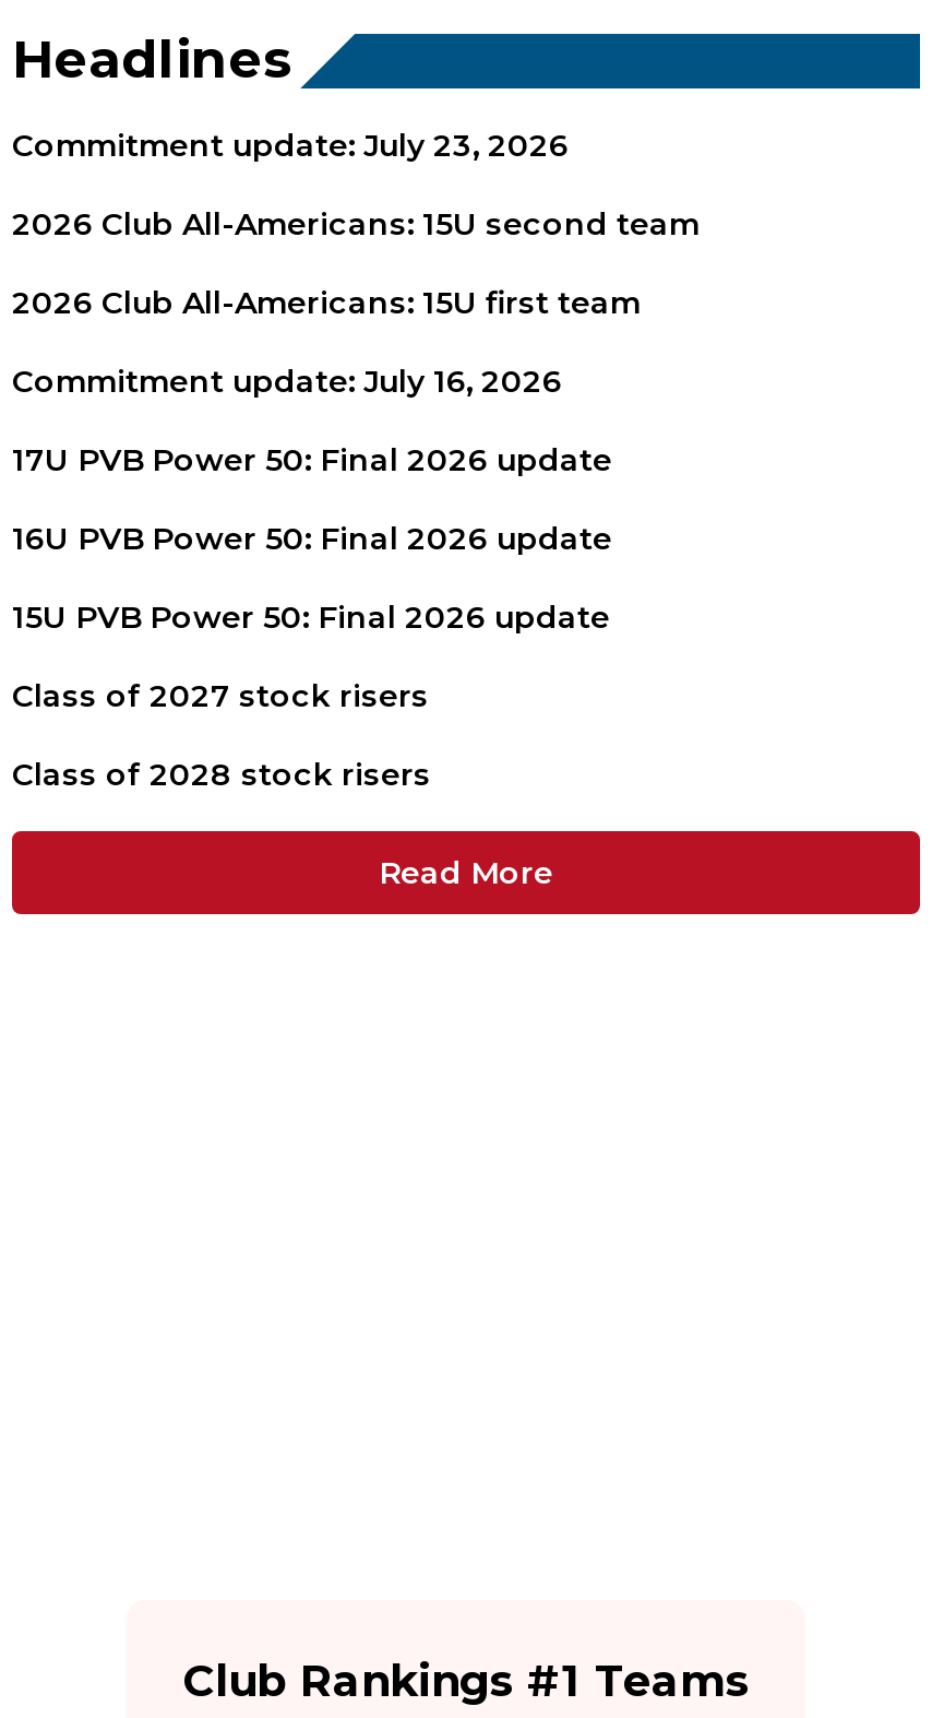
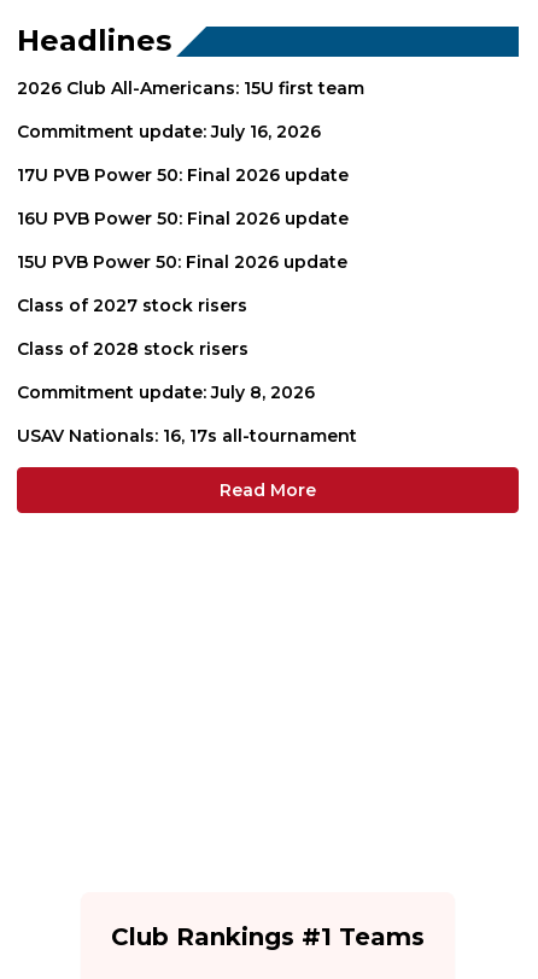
[12,125,700,243] Commitment update: July 23, 2026 | 2026 Club All-Americans: 15U second team -> none
moved [12,282,641,794] -> [17,77,364,359]: 2026 Club All-Americans: 15U first team | Commitment update: July 16, 2026 | 17U PVB Power 50: Final 2026 update | 16U PVB Power 50: Final 2026 update | 15U PVB Power 50: Final 2026 update | Class of 2027 stock risers | Class of 2028 stock risers
none -> [17,381,357,446] Commitment update: July 8, 2026 | USAV Nationals: 16, 17s all-tournament

